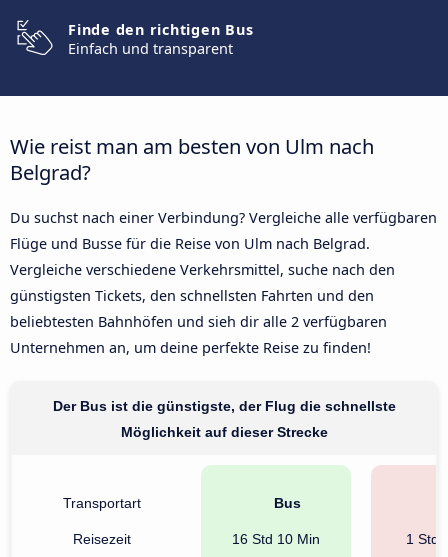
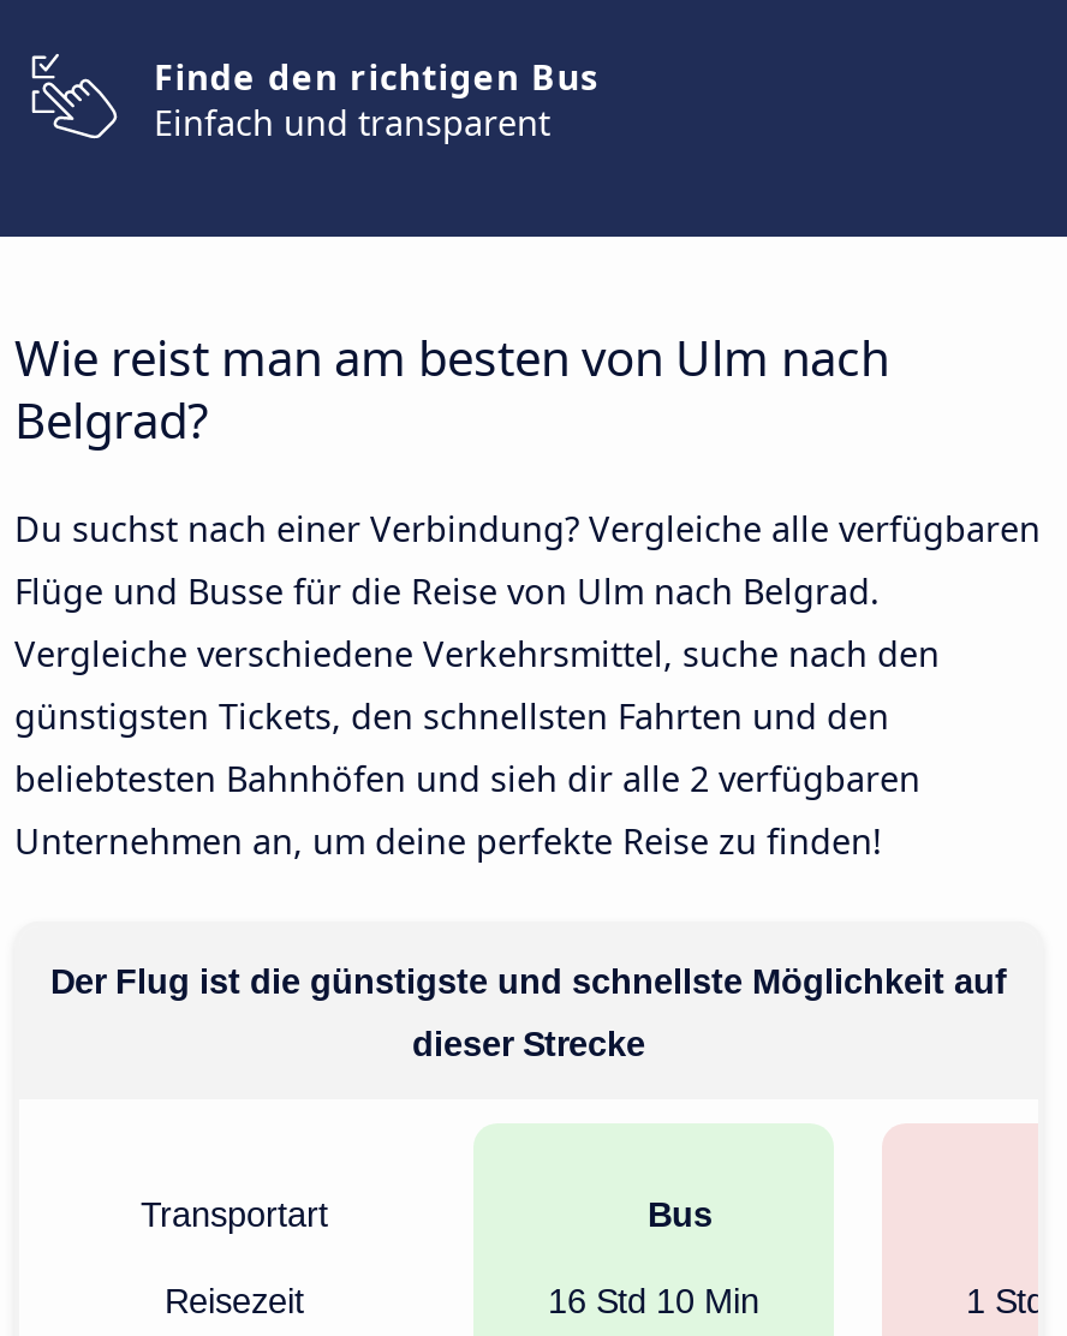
[52,398,395,414] Der Bus ist die günstigste, der Flug die schnellste -> [50,962,1007,1000] Der Flug ist die günstigste und schnellste Möglichkeit auf
[120,424,327,440] Möglichkeit auf dieser Strecke -> [412,1024,645,1063] dieser Strecke

